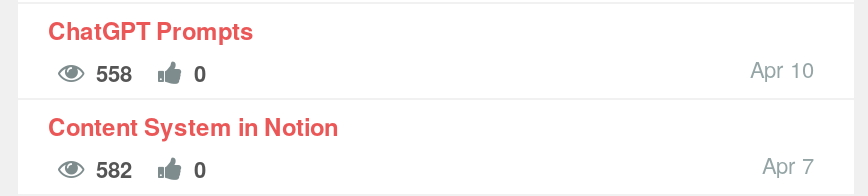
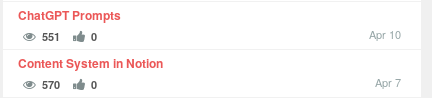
[96,58,132,88] 558 -> [42,29,60,44] 551
[96,154,132,184] 582 -> [42,77,60,92] 570

